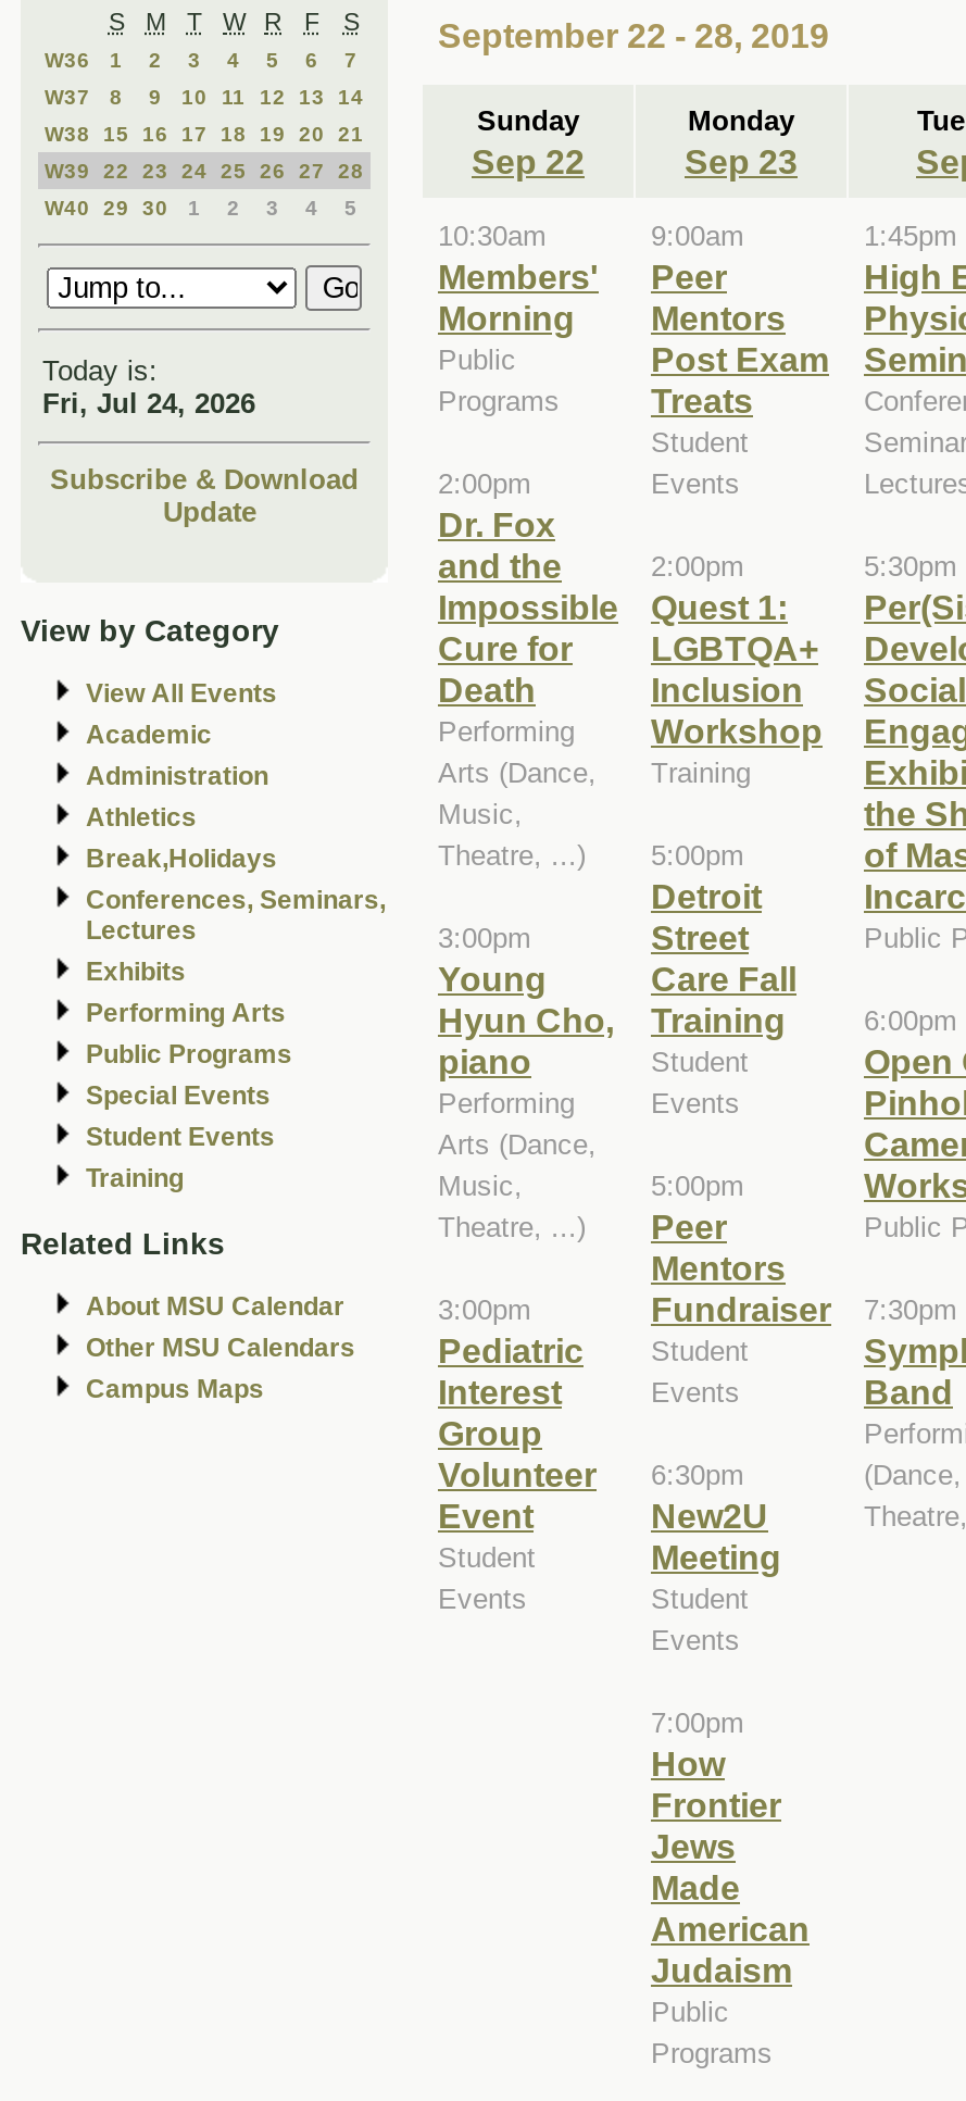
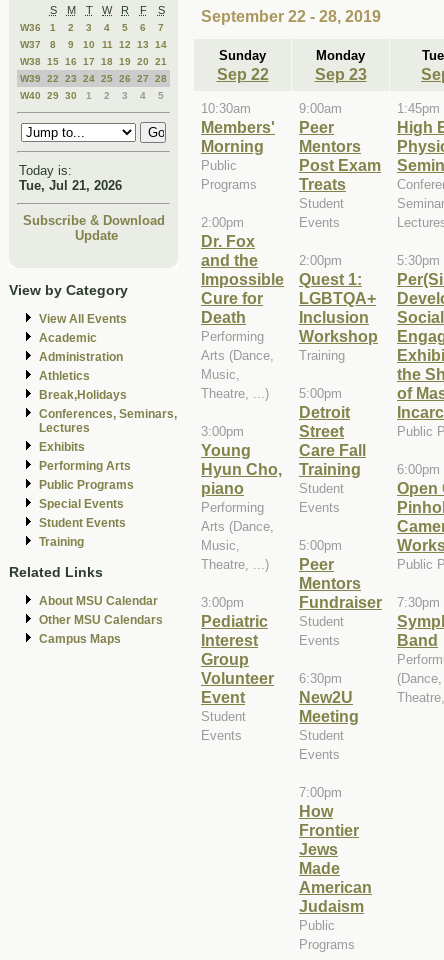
[42,388,255,420] Fri, Jul 24, 2026 -> [19,178,122,193] Tue, Jul 21, 2026

